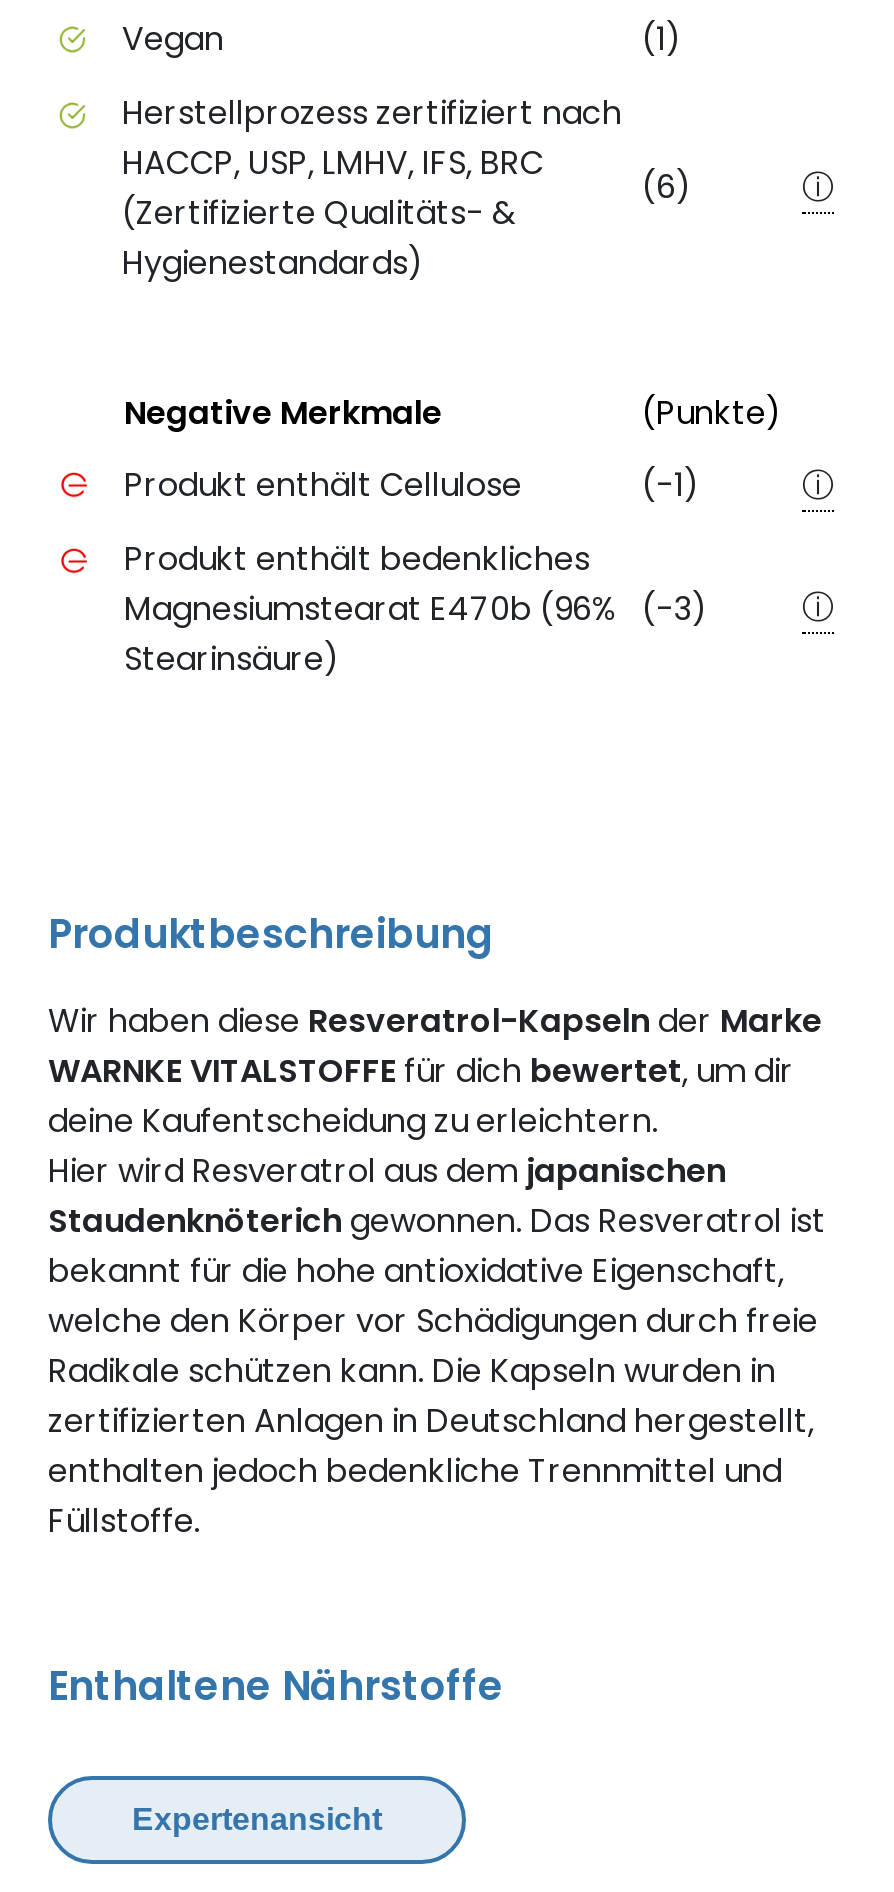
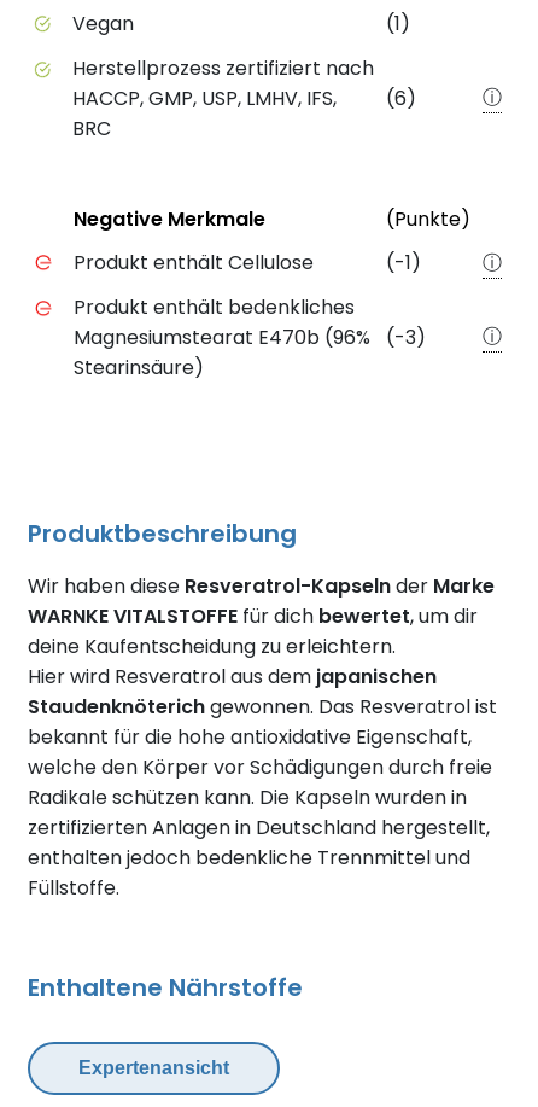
[122,140,544,286] HACCP, USP, LMHV, IFS, BRC | (Zertifizierte Qualitäts- & | Hygienestandards) -> [72,85,337,142] HACCP, GMP, USP, LMHV, IFS, | BRC

